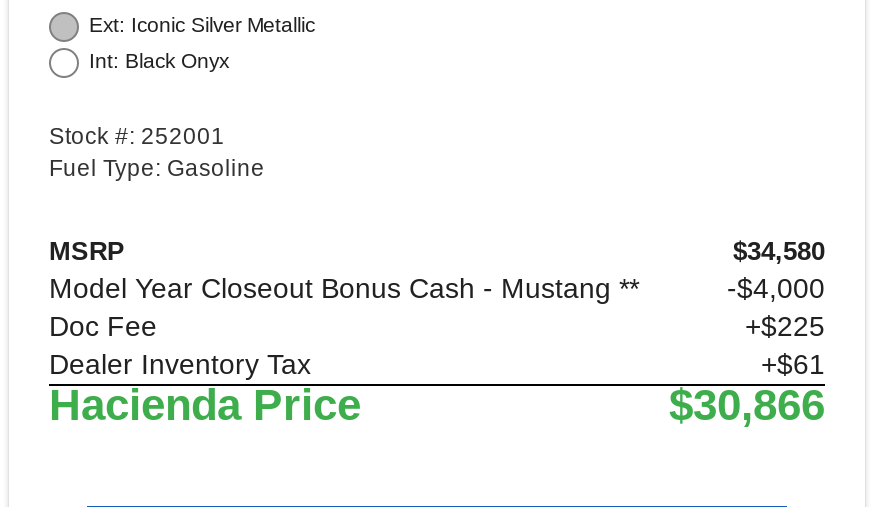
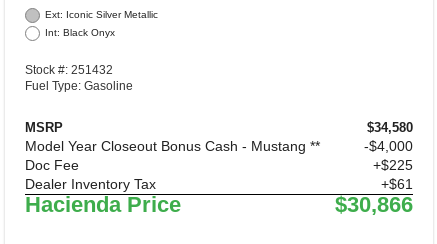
[49,123,225,149] Stock #: 252001 -> [25,63,113,76] Stock #: 251432

